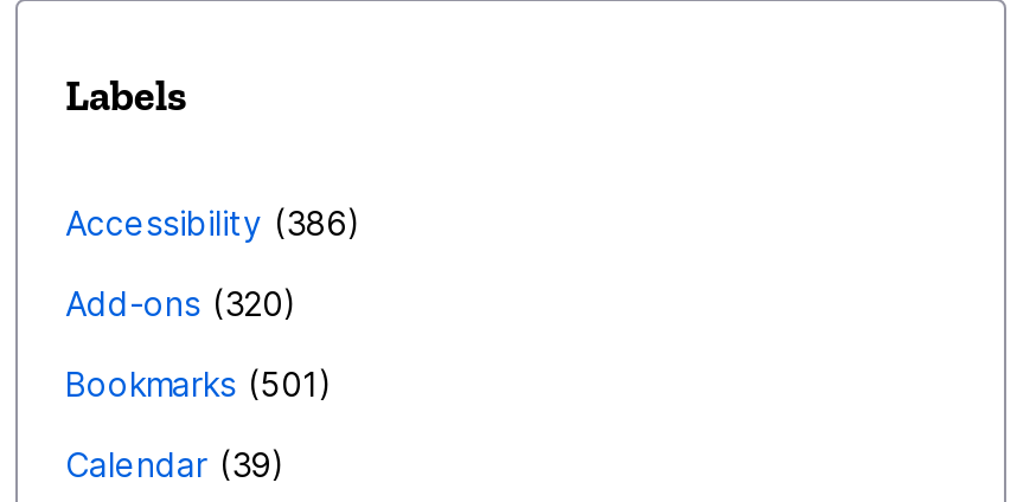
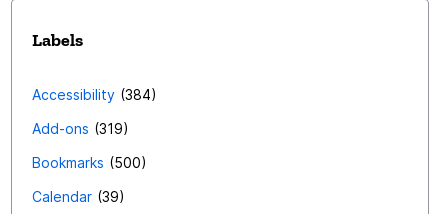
[65,203,347,243] Accessibility 386 -> [32,86,151,103] Accessibility 384
[65,283,283,323] Add-ons 320 -> [32,120,123,137] Add-ons 319
[65,364,319,404] Bookmarks 501 -> [32,154,141,171] Bookmarks 500

